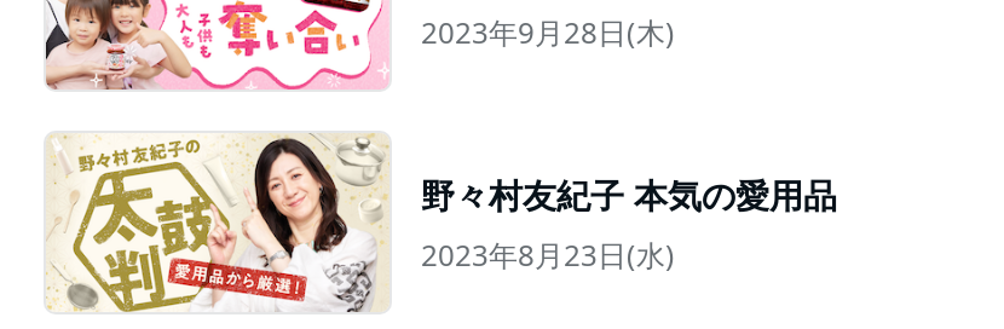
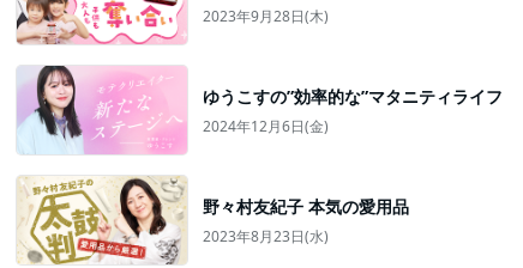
none -> [18,65,503,154] [image] | ゆうこすの”効率的な”マタニティライフ | 2024年12月6日(金)

